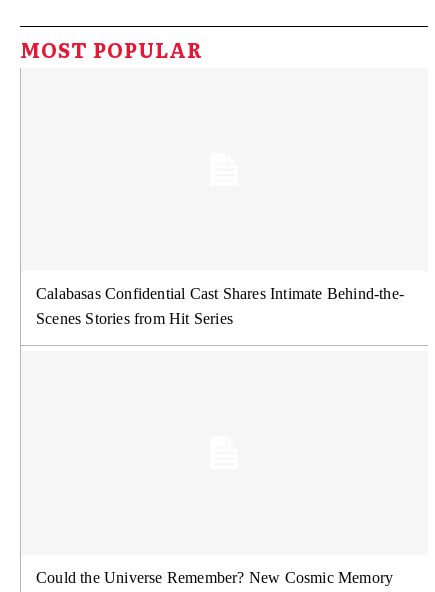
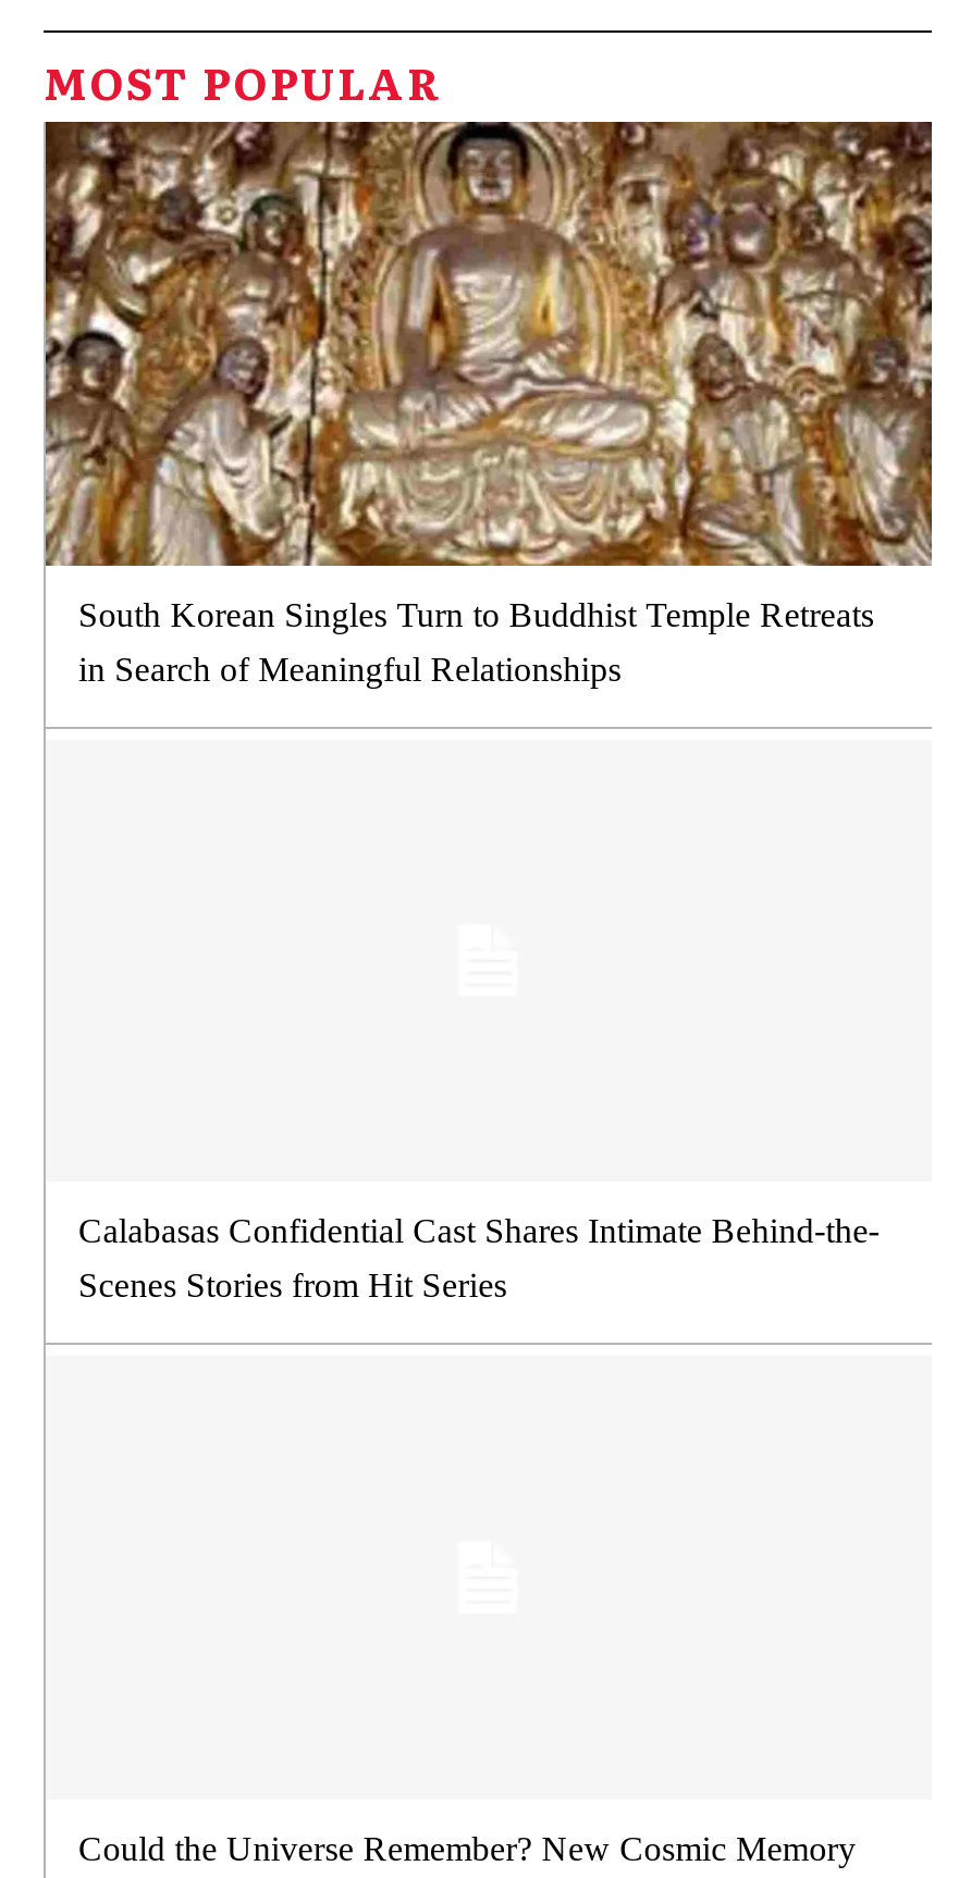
none -> [44,119,934,687] [image] | South Korean Singles Turn to Buddhist Temple Retreats | in Search of Meaningful Relationships

